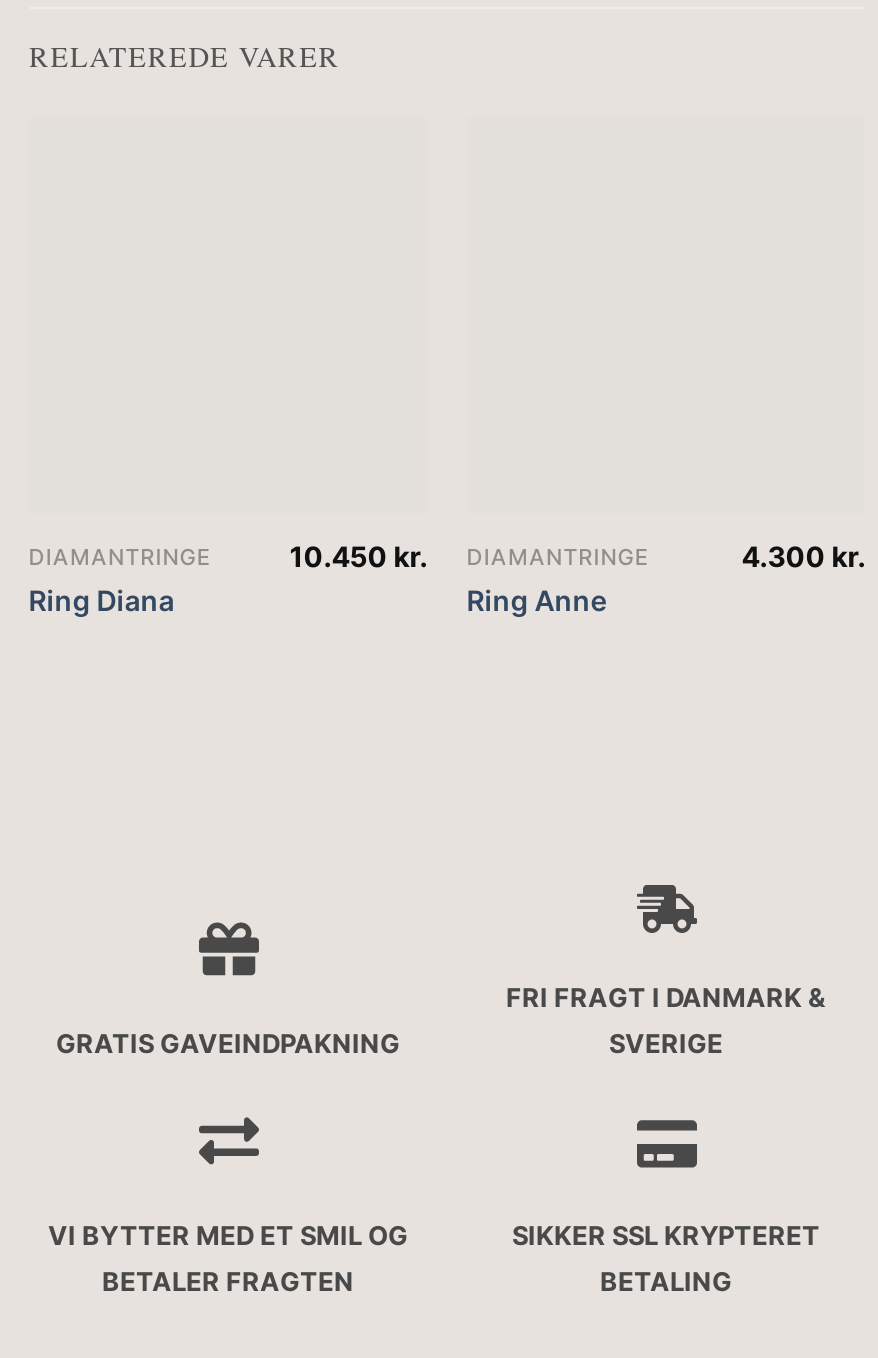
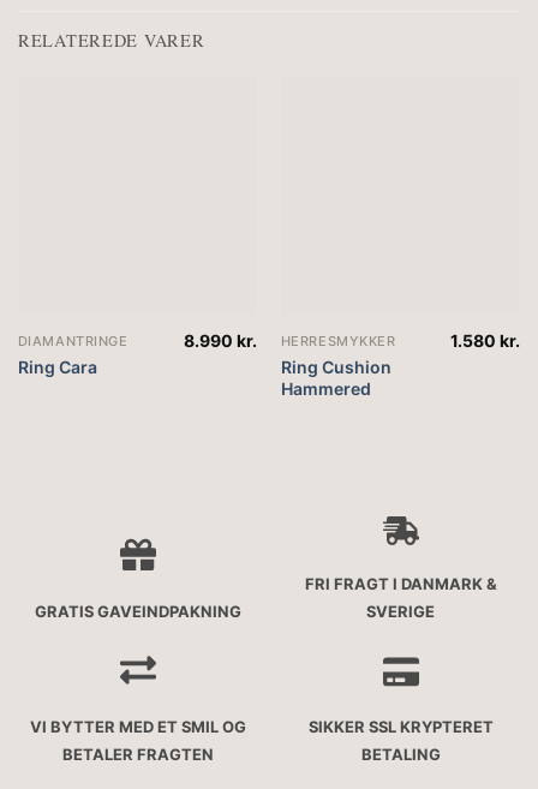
[289,540,650,617] 10.450 kr. | DIAMANTRINGE | Ring Anne -> [184,331,396,398] 8.990 kr. | HERRESMYKKER | Ring Cushion | Hammered
[741,540,865,574] 4.300 kr. -> [451,331,520,351] 1.580 kr.
[29,583,175,617] Ring Diana -> [18,356,97,377] Ring Cara

